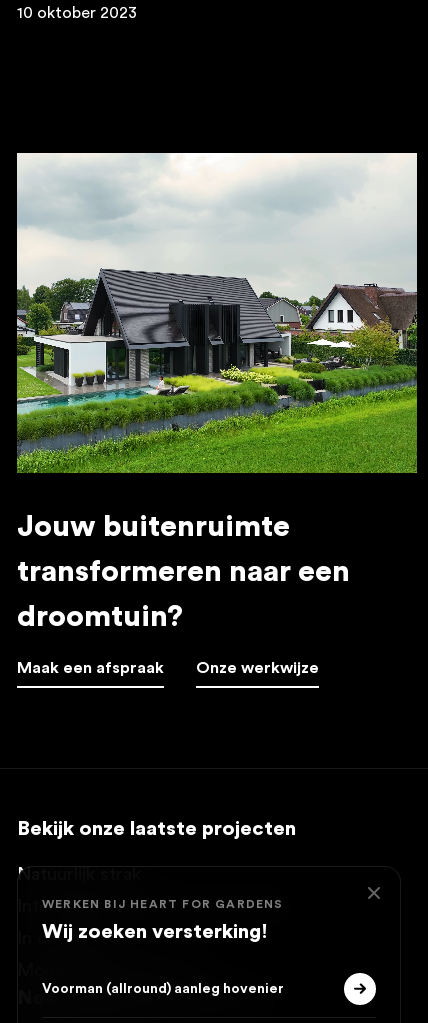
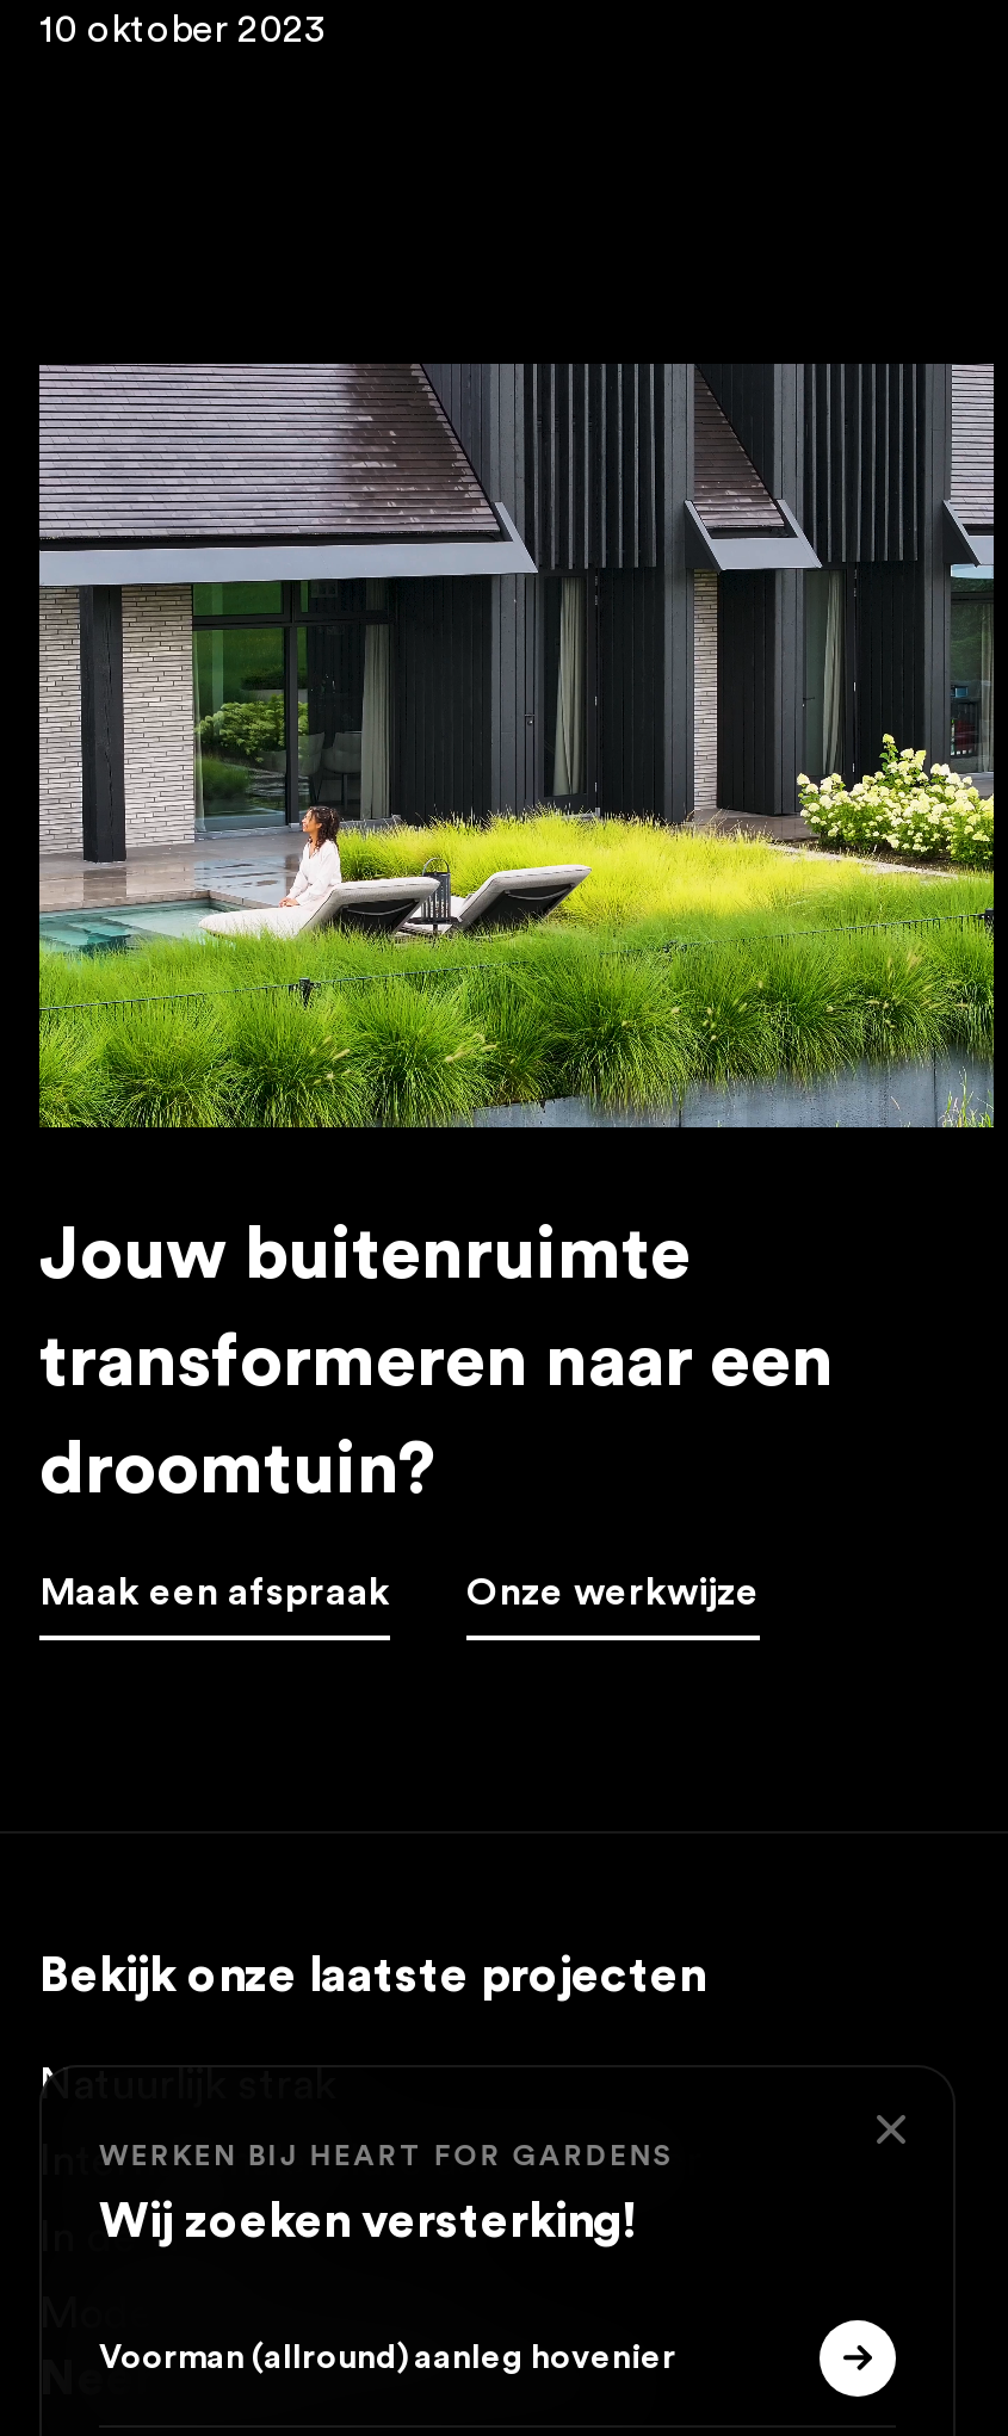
[16,152,418,474] [image] -> [37,361,996,1130] [image]

